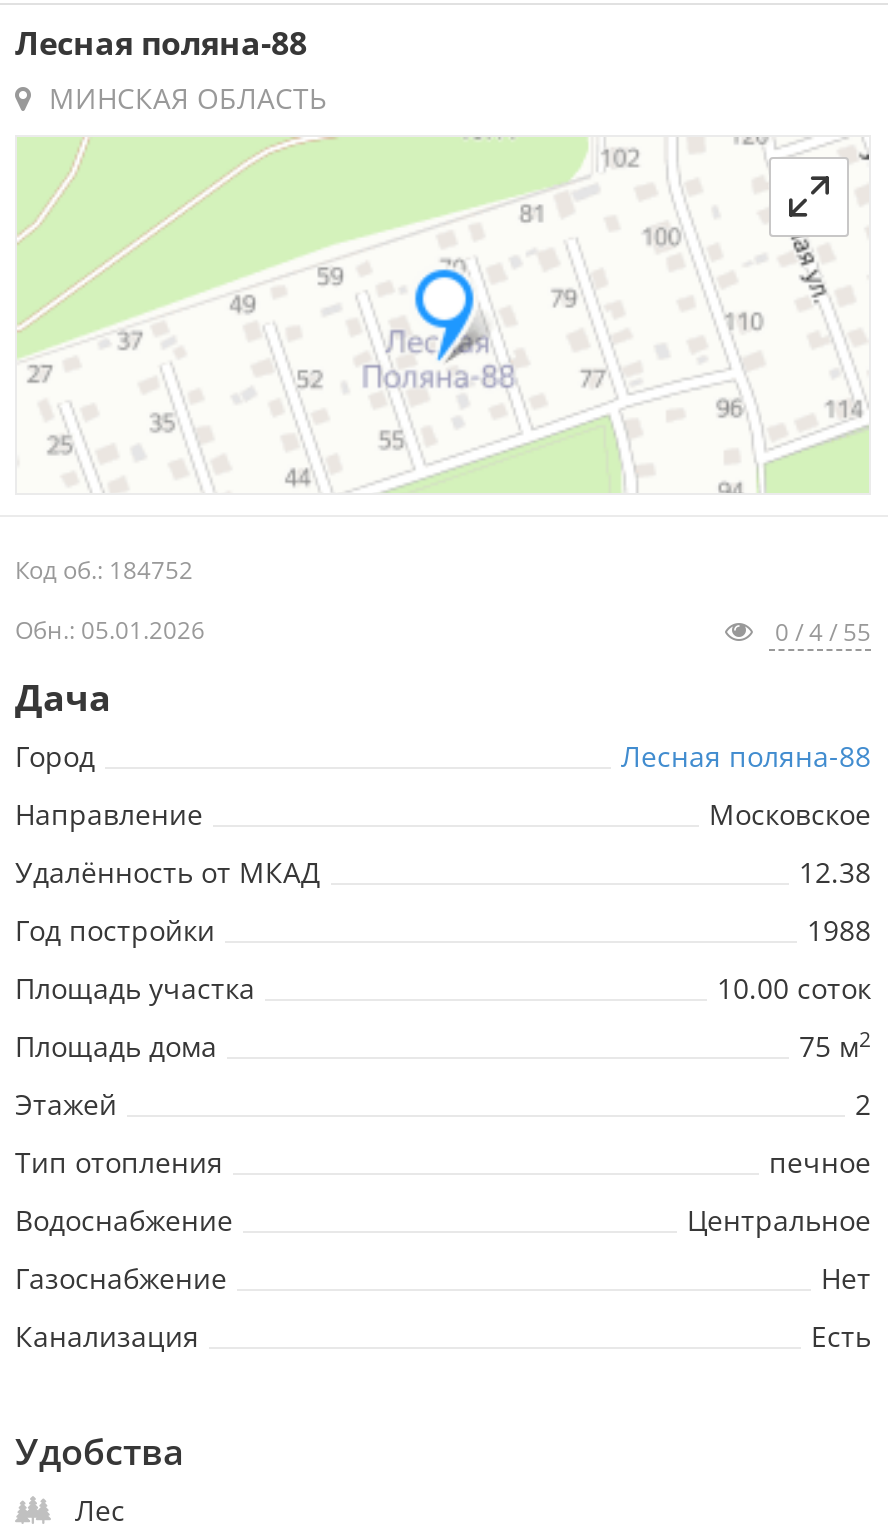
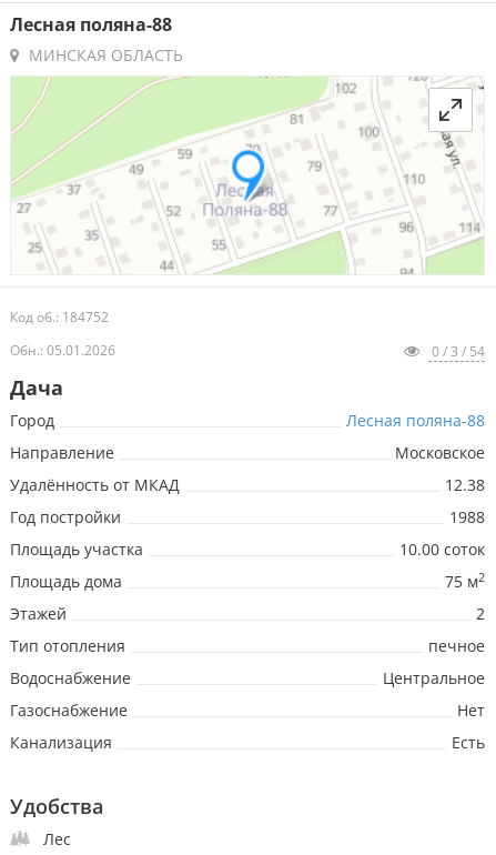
[769,615,871,649] 0 / 4 / 55 -> [428,342,485,361] 0 / 3 / 54

